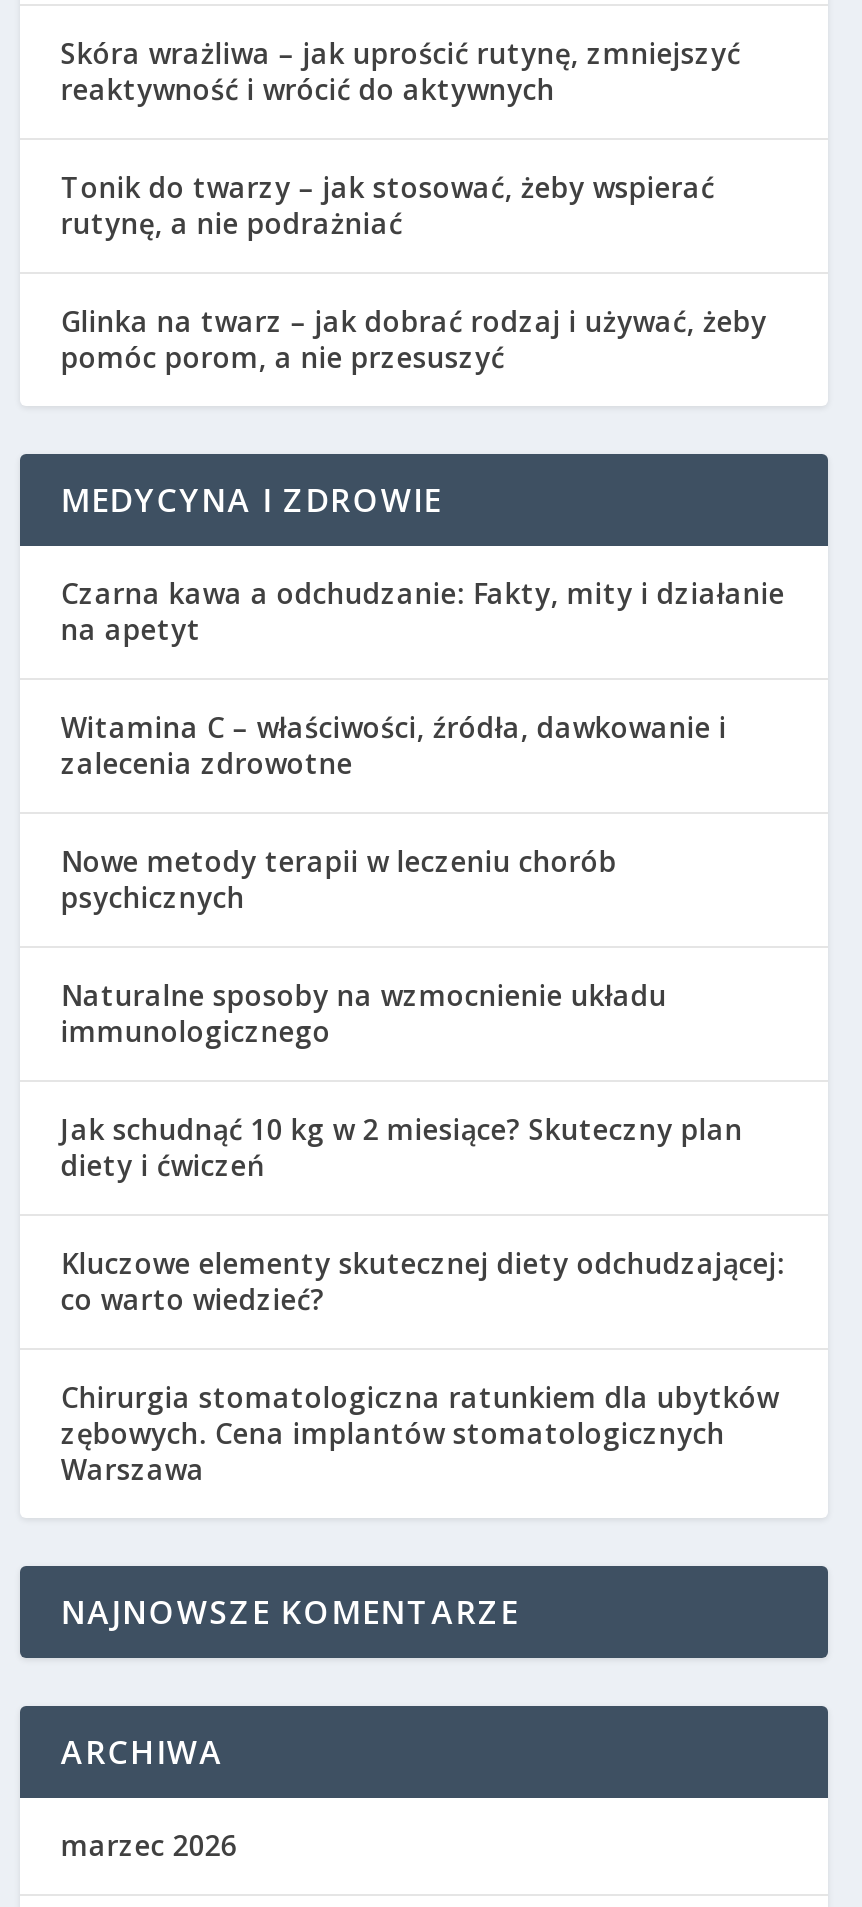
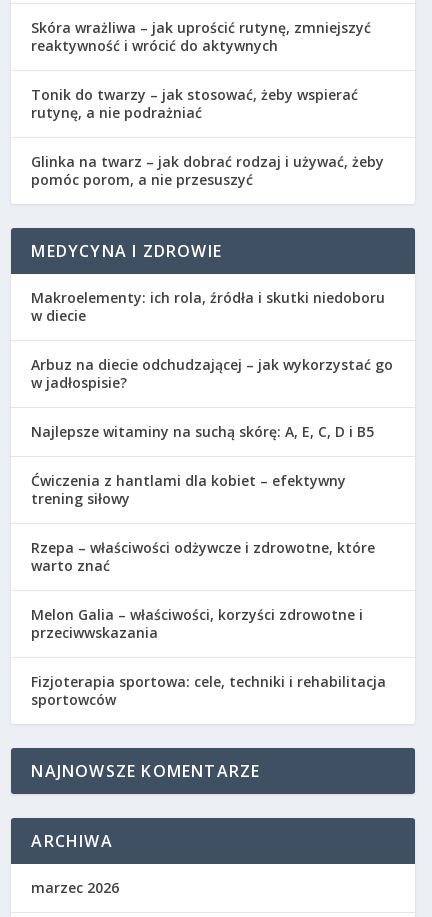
[61,574,785,648] Czarna kawa a odchudzanie: Fakty, mity i działanie | na apetyt -> [31,288,385,325] Makroelementy: ich rola, źródła i skutki niedoboru | w diecie
[61,708,727,782] Witamina C – właściwości, źródła, dawkowanie i | zalecenia zdrowotne -> [31,355,393,392] Arbuz na diecie odchudzającej – jak wykorzystać go | w jadłospisie?
[61,842,617,916] Nowe metody terapii w leczeniu chorób | psychicznych -> [31,422,374,441] Najlepsze witaminy na suchą skórę: A, E, C, D i B5
[61,976,667,1050] Naturalne sposoby na wzmocnienie układu | immunologicznego -> [31,471,346,508] Ćwiczenia z hantlami dla kobiet – efektywny | trening siłowy
[61,1110,743,1184] Jak schudnąć 10 kg w 2 miesiące? Skuteczny plan | diety i ćwiczeń -> [31,538,375,575] Rzepa – właściwości odżywcze i zdrowotne, które | warto znać
[61,1244,785,1318] Kluczowe elementy skutecznej diety odchudzającej: | co warto wiedzieć? -> [31,605,363,642] Melon Galia – właściwości, korzyści zdrowotne i | przeciwwskazania
[61,1378,779,1488] Chirurgia stomatologiczna ratunkiem dla ubytków | zębowych. Cena implantów stomatologicznych | Warszawa -> [31,672,386,709] Fizjoterapia sportowa: cele, techniki i rehabilitacja | sportowców

